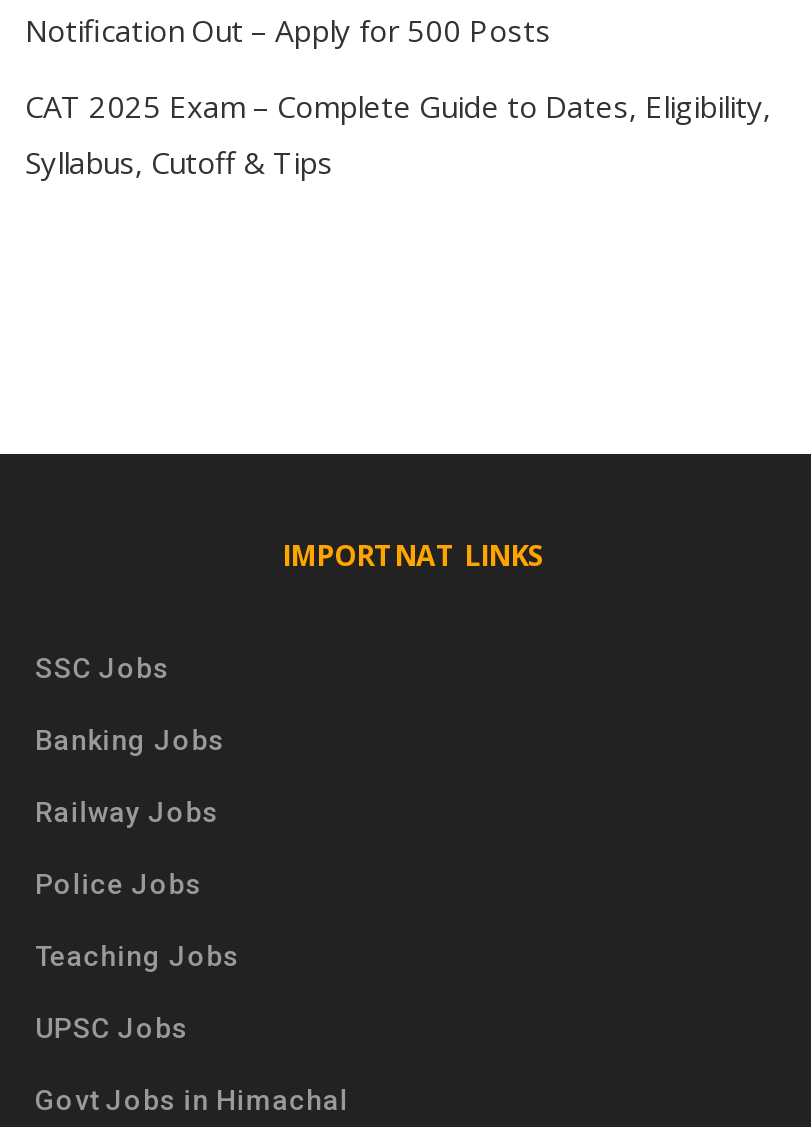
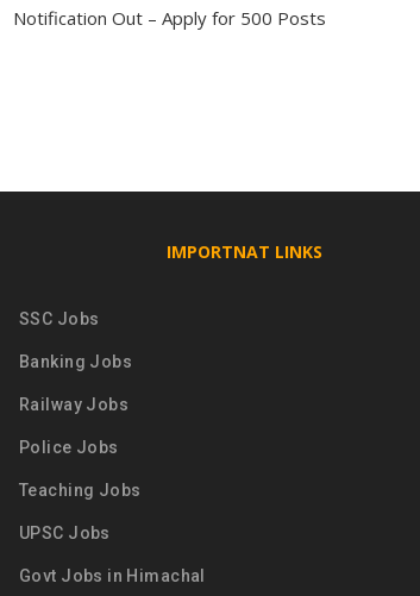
[25,86,771,182] CAT 2025 Exam – Complete Guide to Dates, Eligibility, | Syllabus, Cutoff & Tips -> none

